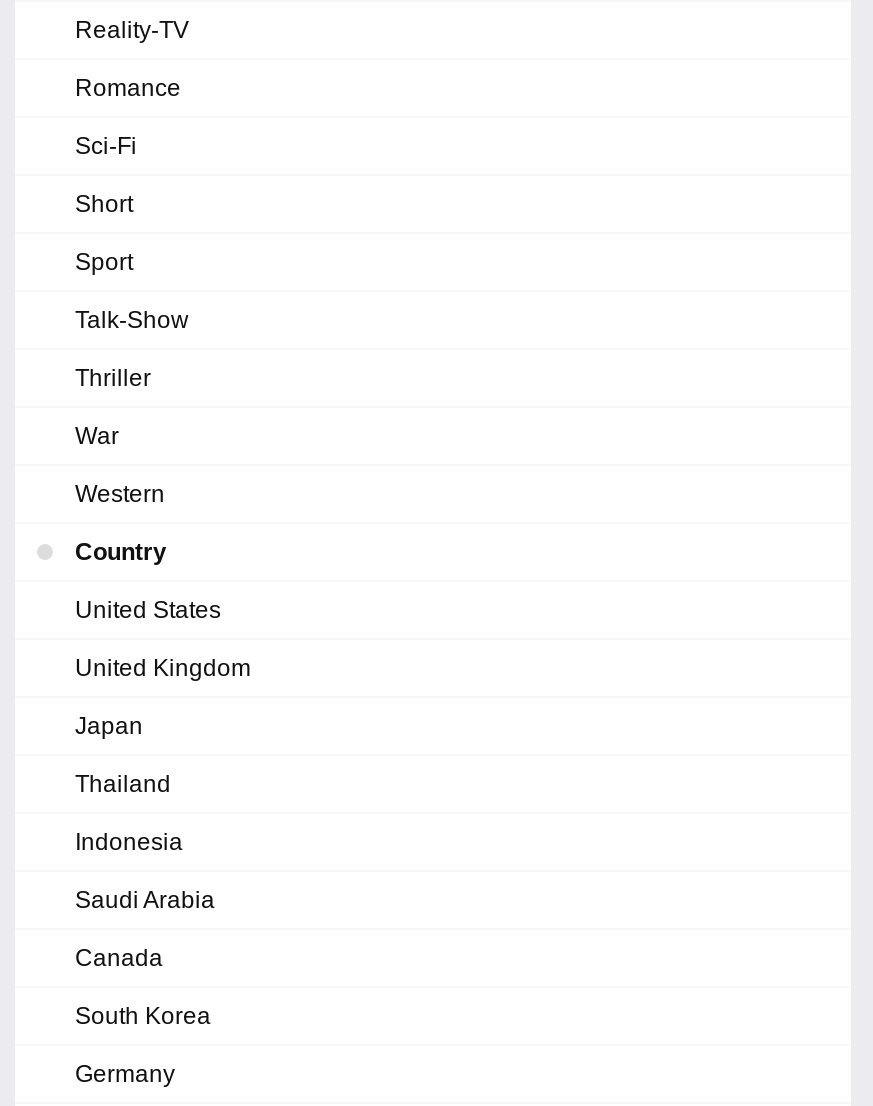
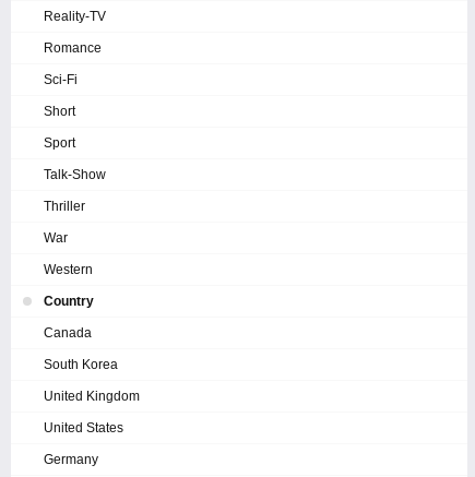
moved [75,596,251,682] -> [44,389,140,436]: United Kingdom | United States
[75,712,215,914] Japan | Thailand | Indonesia | Saudi Arabia -> none
moved [75,944,211,1030] -> [44,325,118,372]: Canada | South Korea

